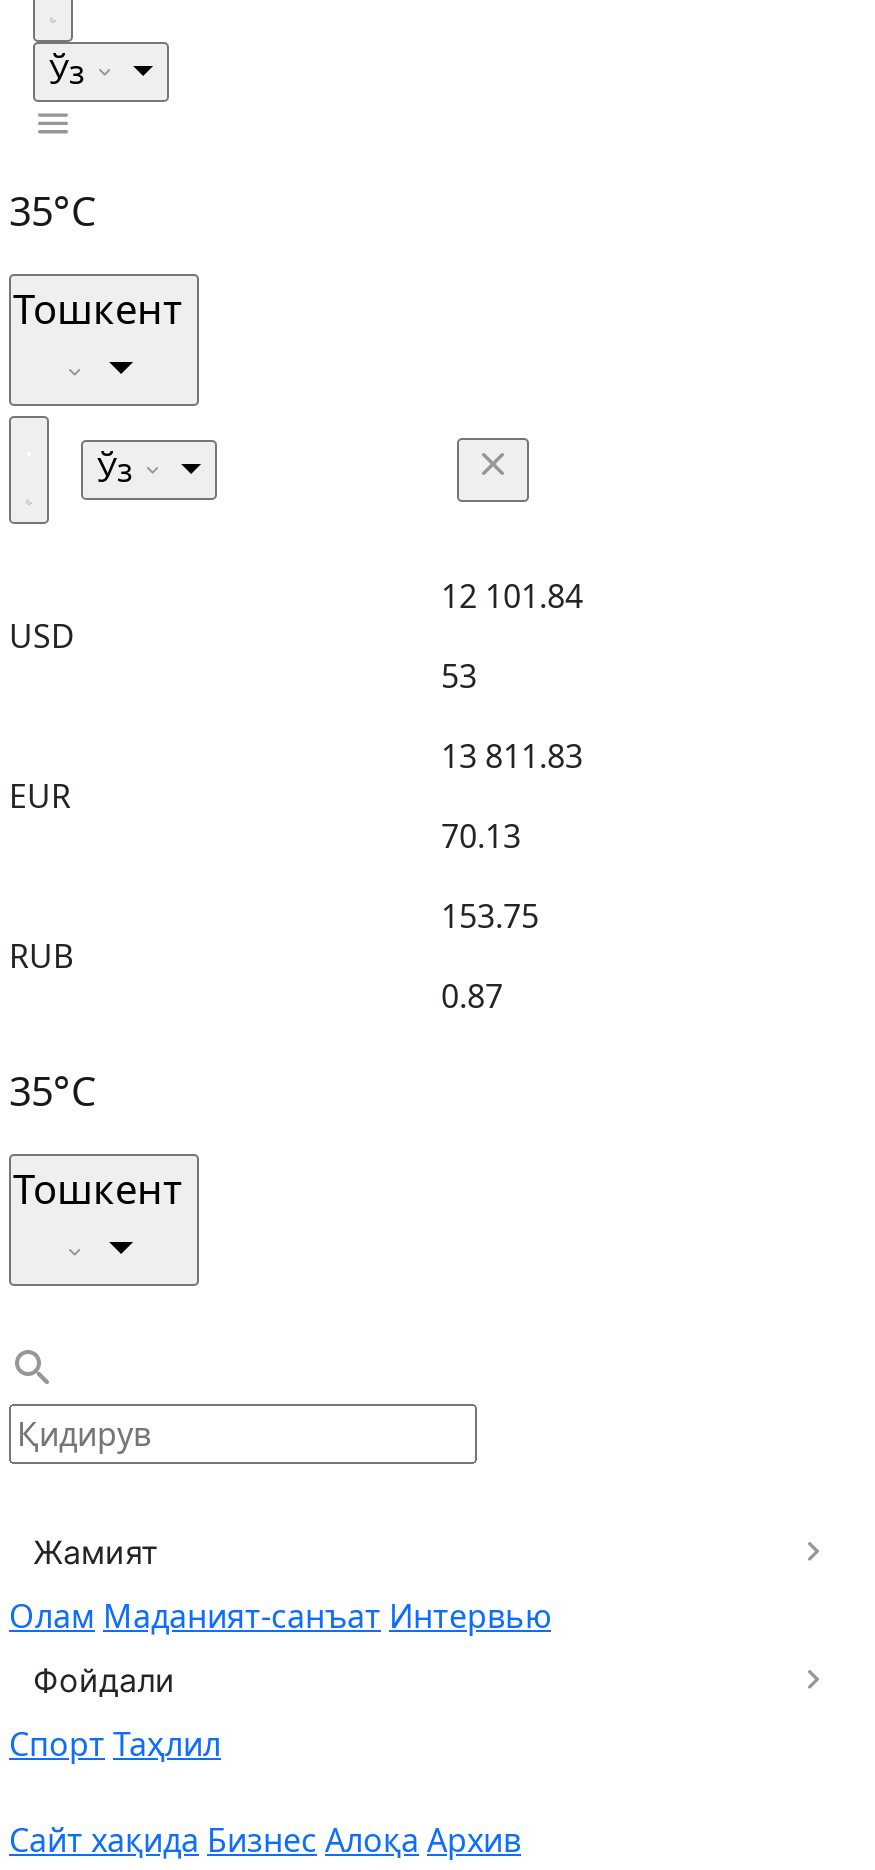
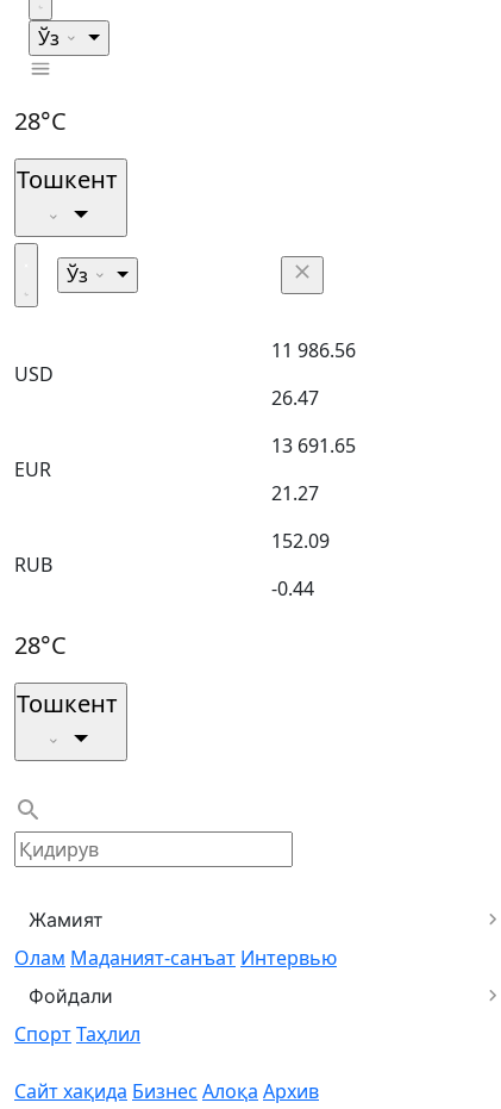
[9,184,97,238] 35°C -> [14,105,67,137] 28°C
[441,574,583,618] 12 101.84 -> [271,337,356,363] 11 986.56
[441,654,477,698] 53 -> [271,385,319,411] 26.47
[441,734,583,778] 13 811.83 -> [271,432,356,459] 13 691.65
[441,814,521,858] 70.13 -> [271,480,319,506] 21.27
[441,894,539,938] 153.75 -> [271,528,330,554] 152.09
[441,974,503,1018] 0.87 -> [271,575,314,602] -0.44
[9,1064,97,1118] 35°C -> [14,629,67,661] 28°C

